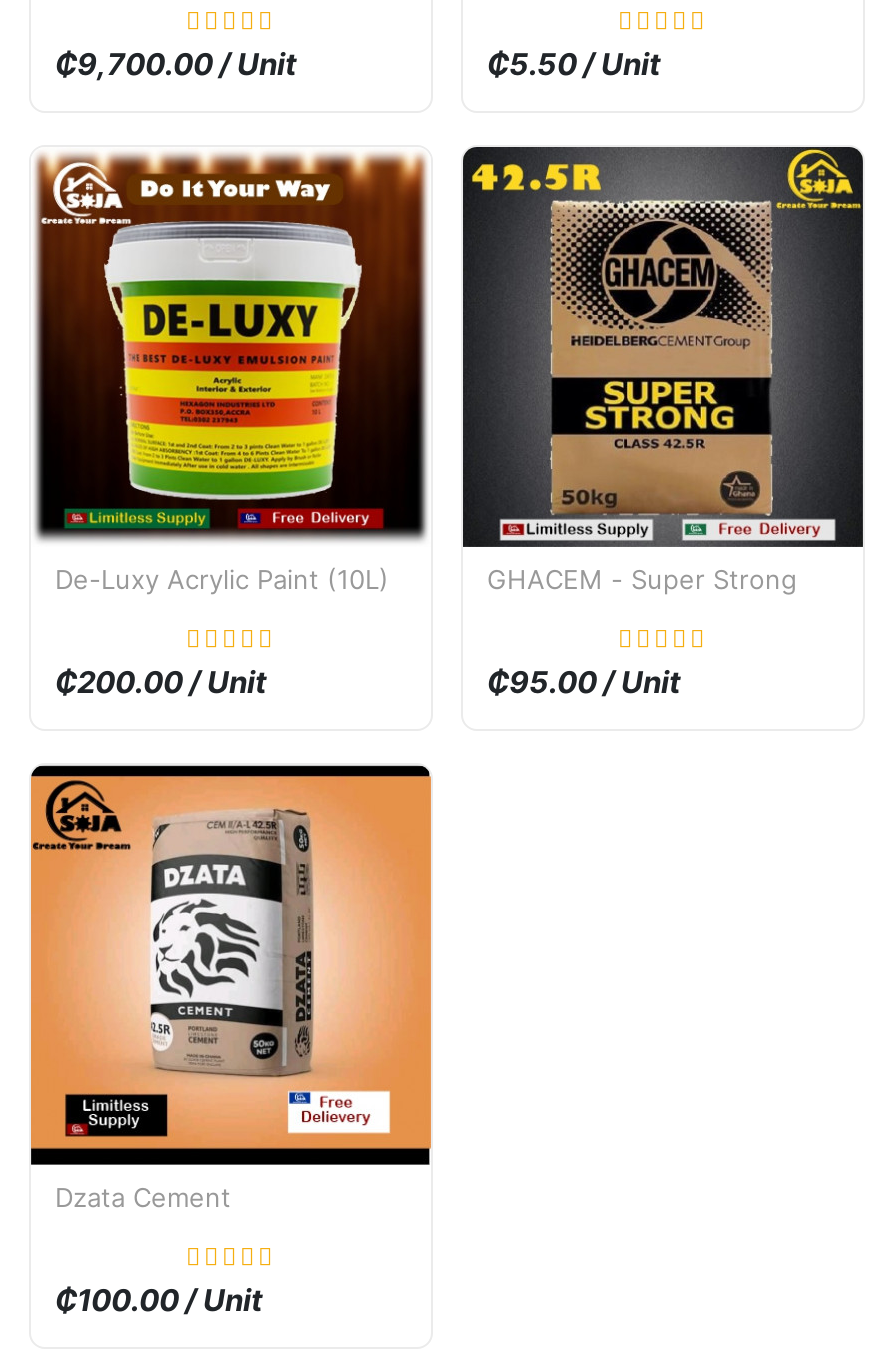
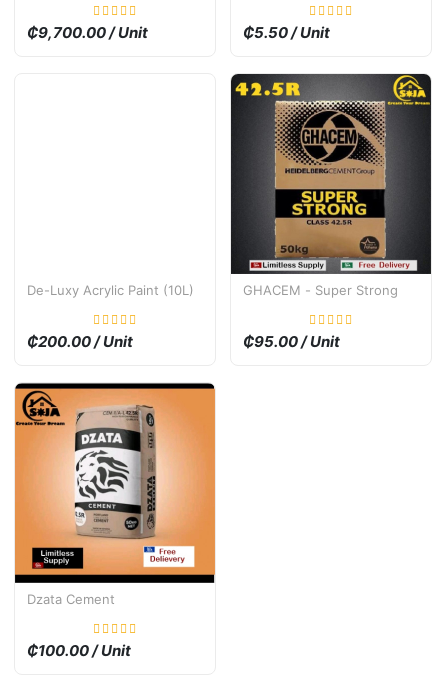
[33,151,427,543] [image] -> none

